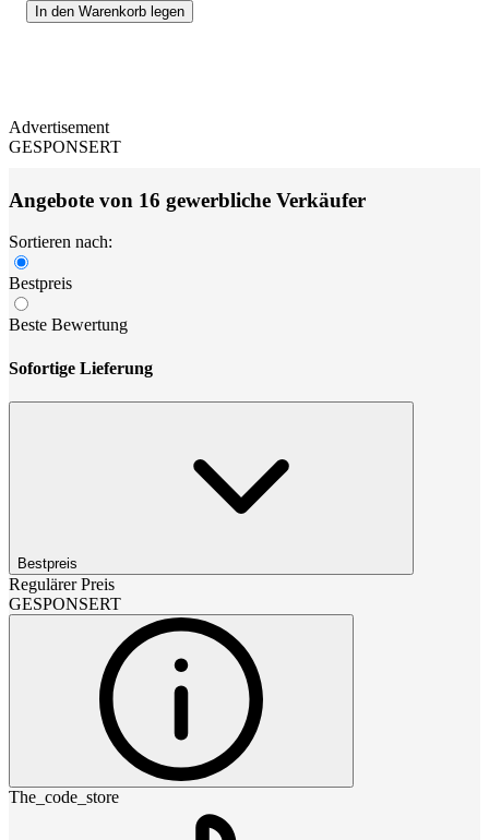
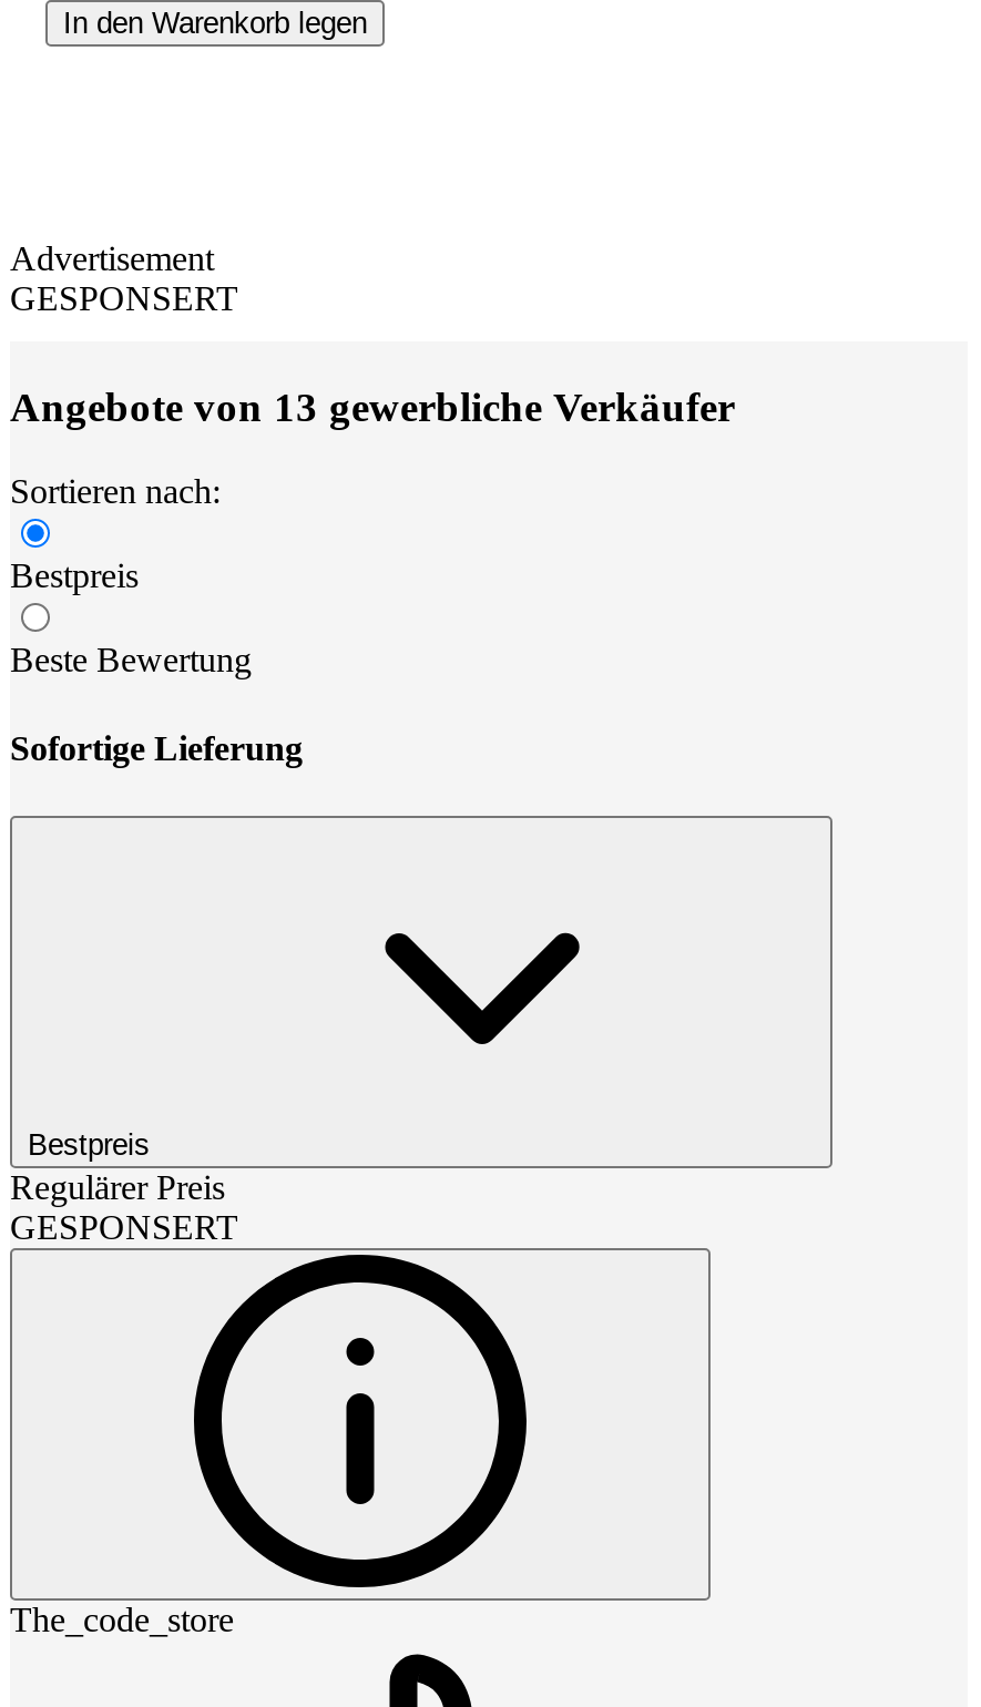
[9,188,366,211] Angebote von 16 gewerbliche Verkäufer -> [10,382,735,429] Angebote von 13 gewerbliche Verkäufer

